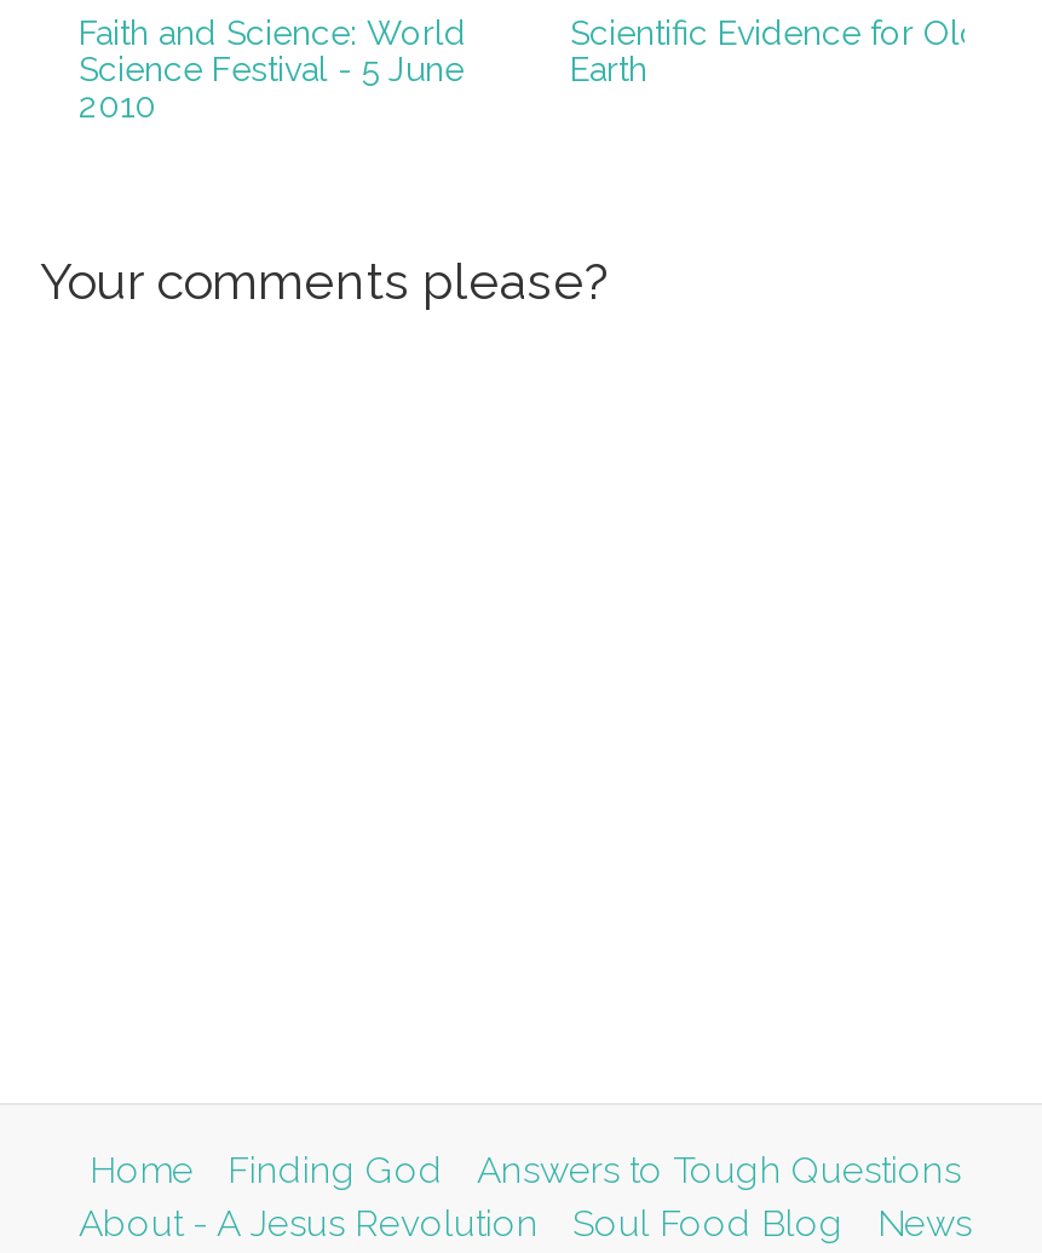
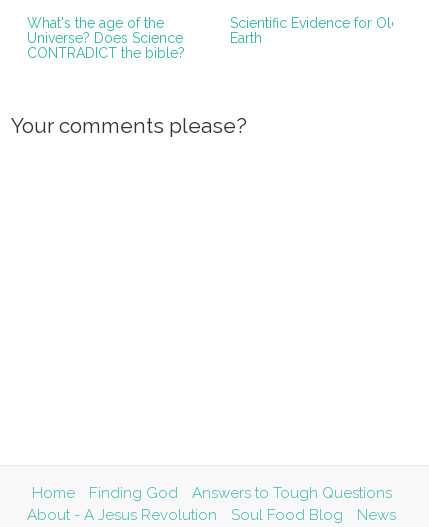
[79,13,466,125] Faith and Science: World | Science Festival - 5 June | 2010 -> [27,15,185,61] What's the age of the | Universe? Does Science | CONTRADICT the bible?

